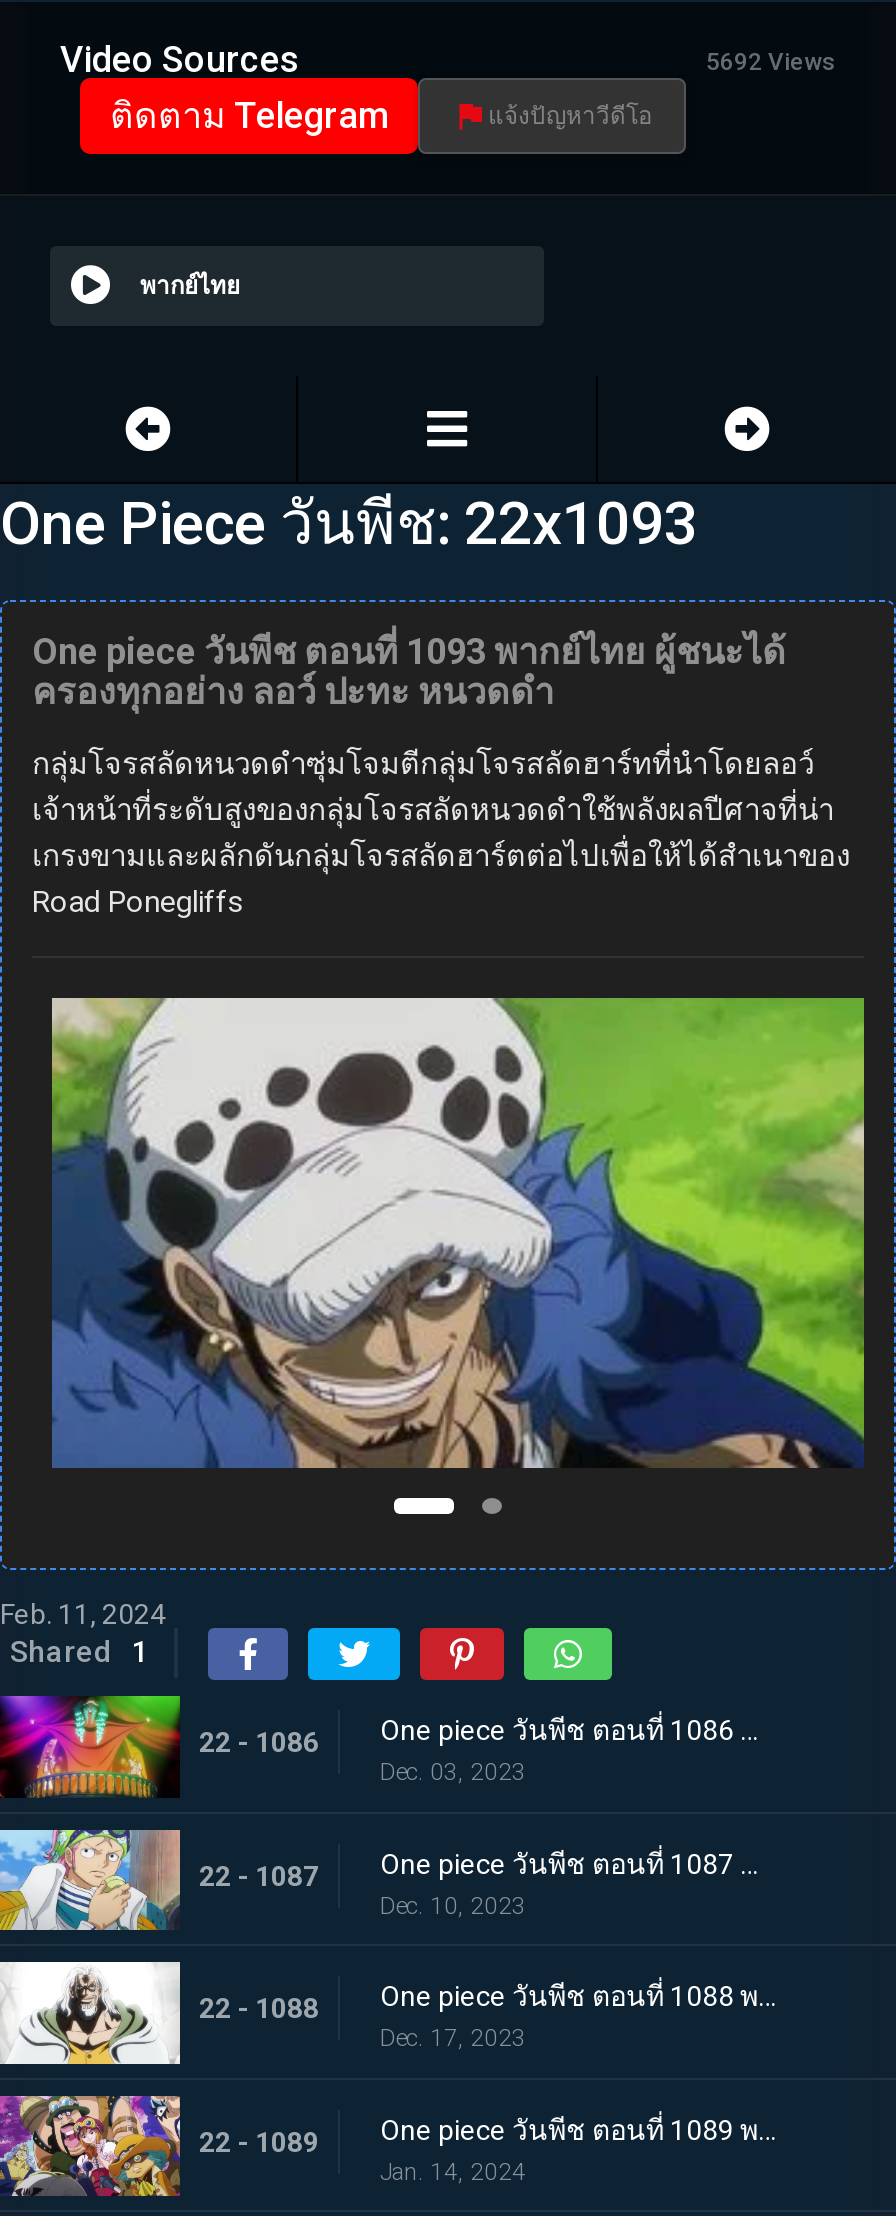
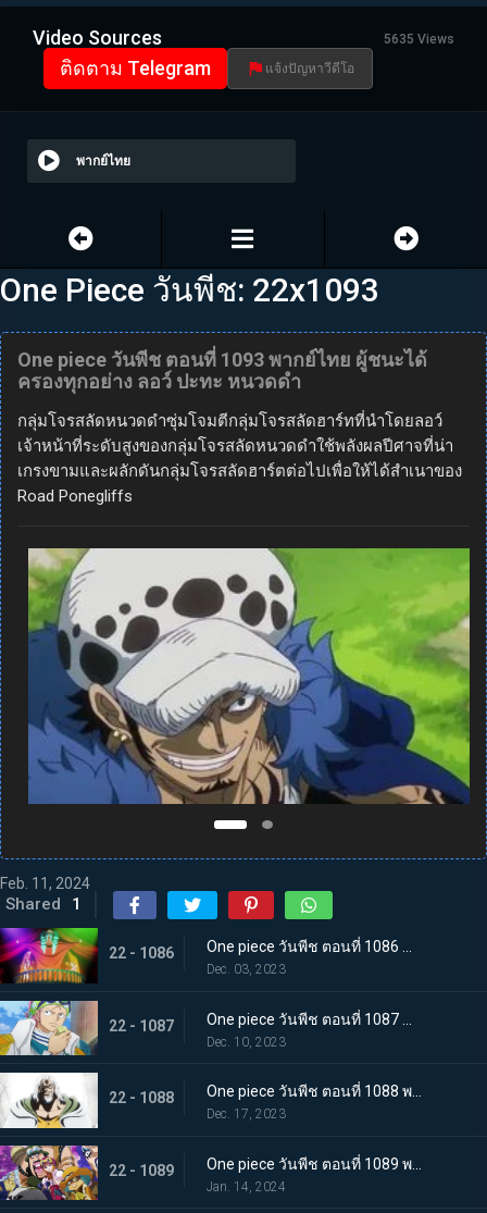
[706,49,836,77] 5692 Views -> [384,32,454,47] 5635 Views

